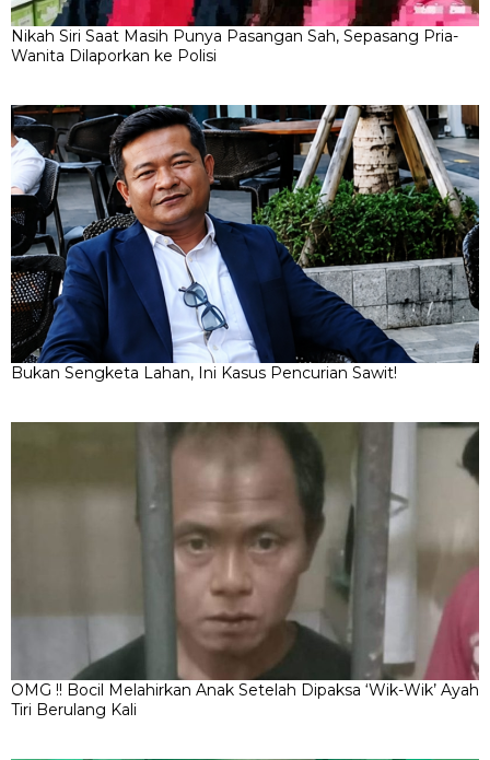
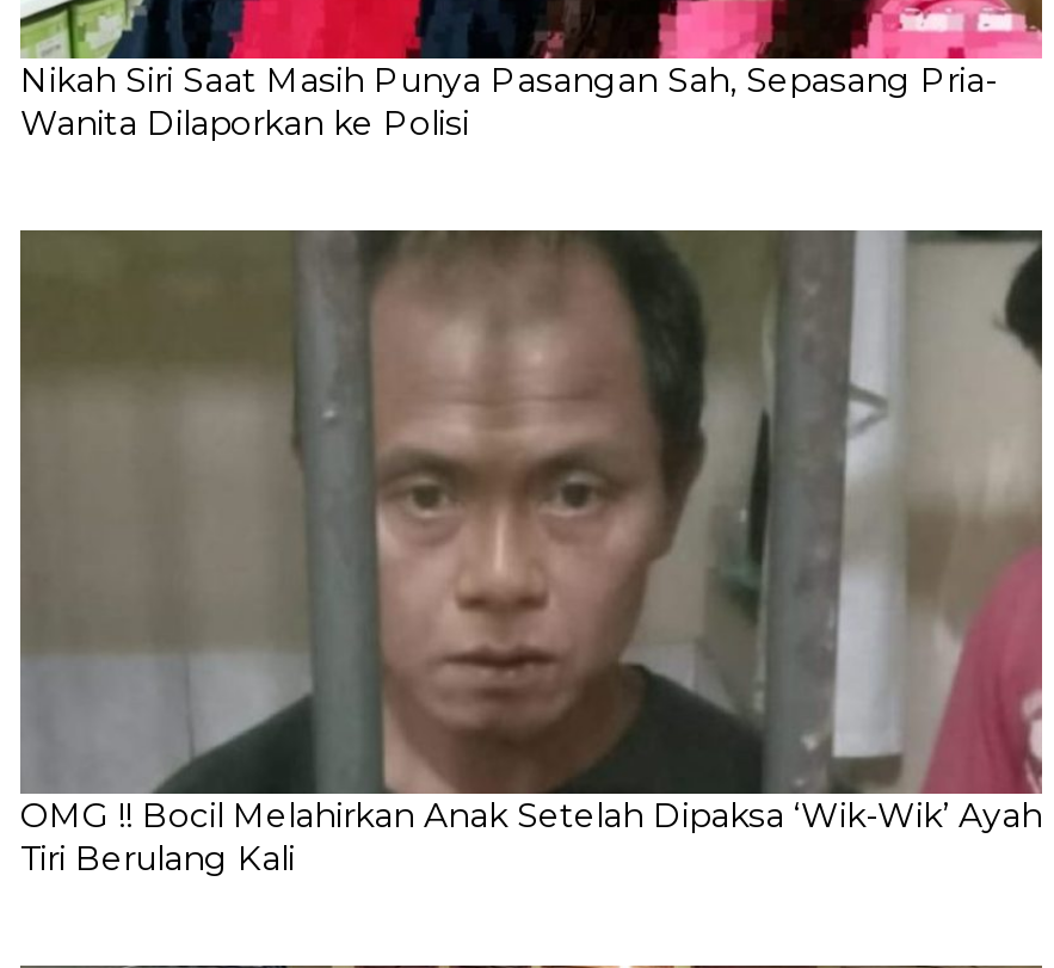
[10,104,480,383] [image] | Bukan Sengketa Lahan, Ini Kasus Pencurian Sawit! -> none

